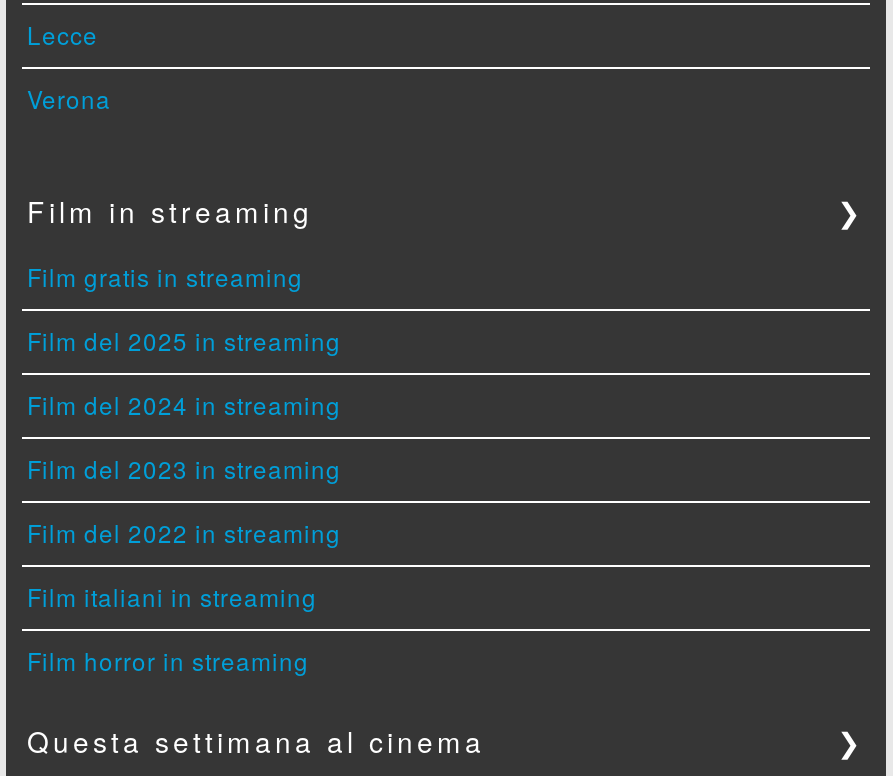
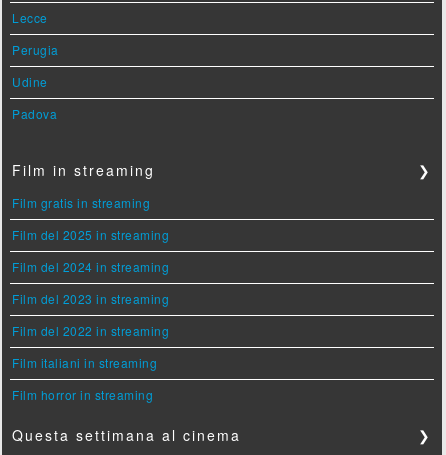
[27,82,111,116] Verona -> [12,41,59,122] Perugia | Udine | Padova

